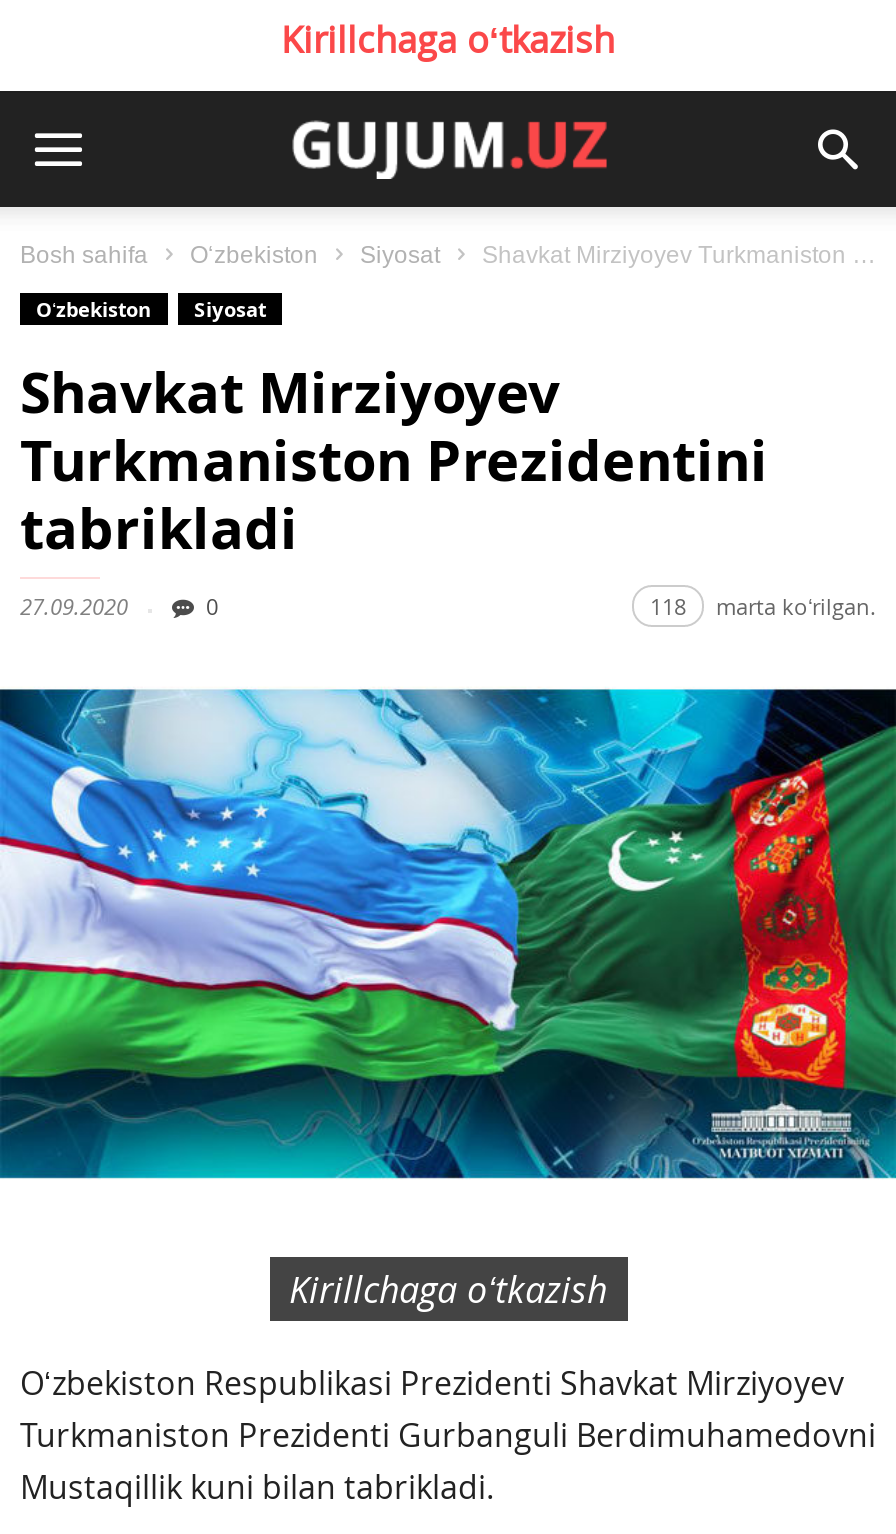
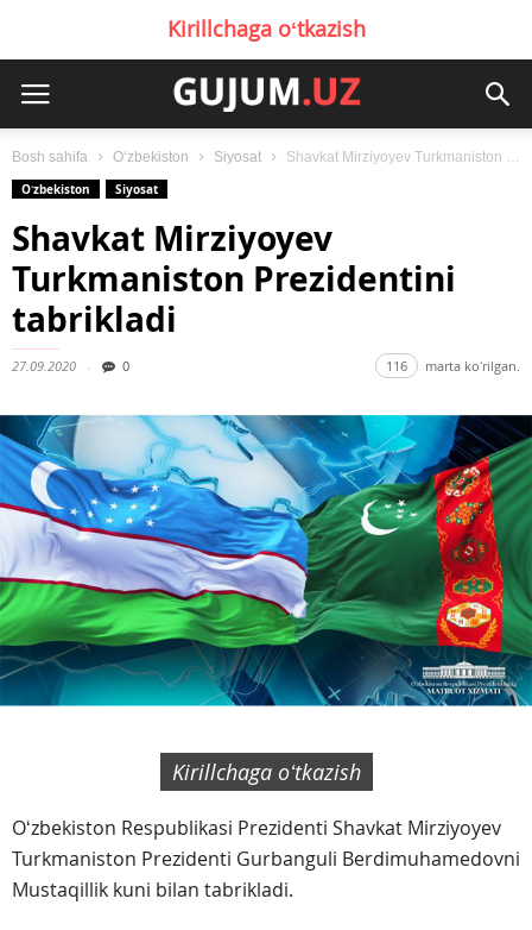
[650,591,686,621] 118 -> [386,357,407,375] 116

